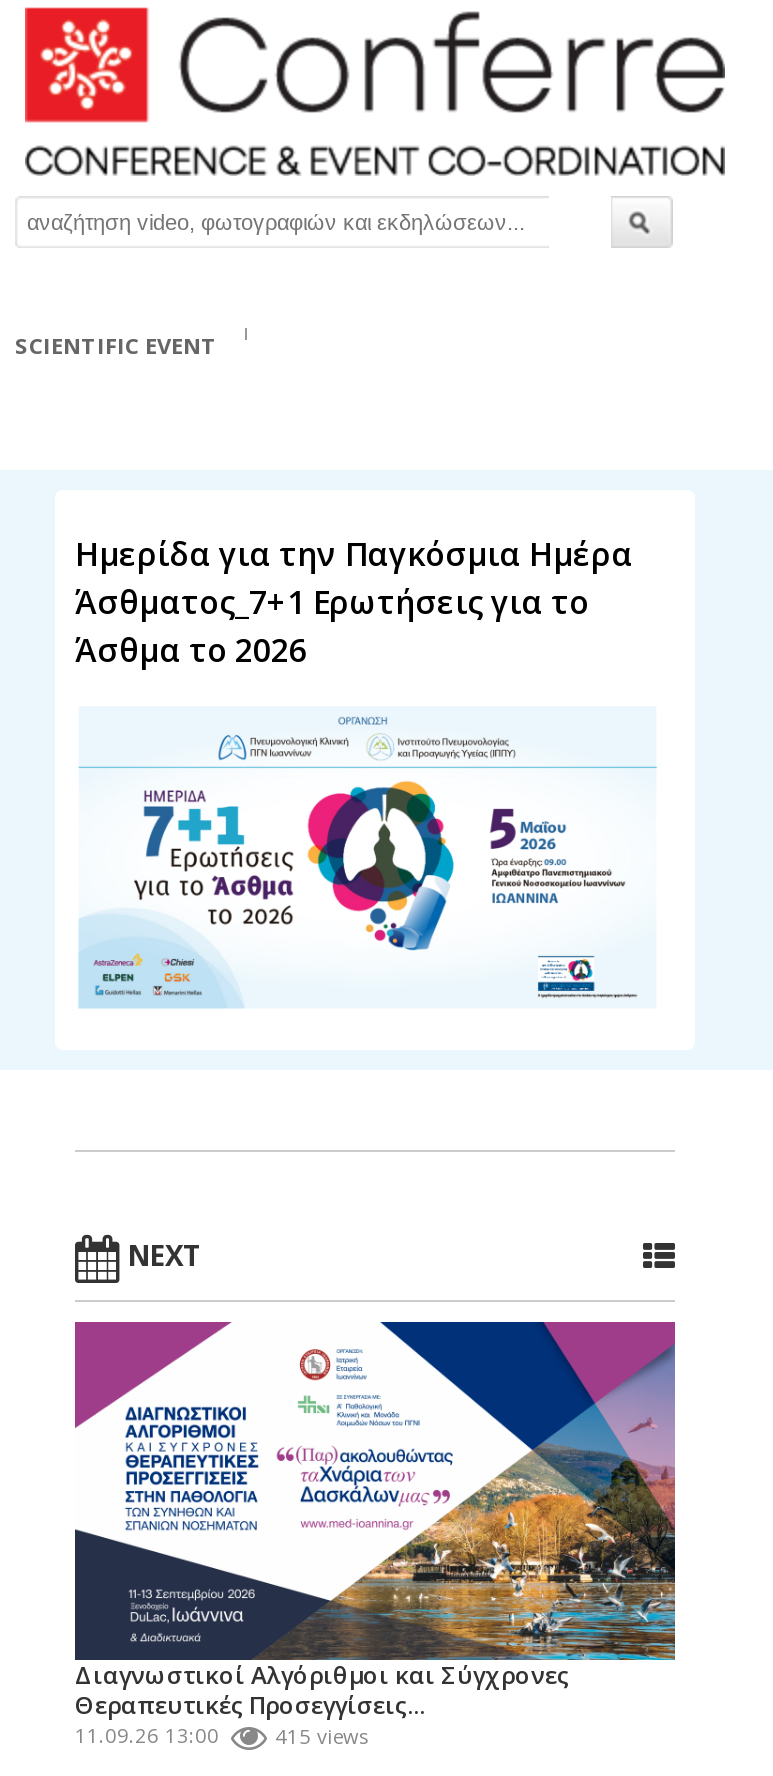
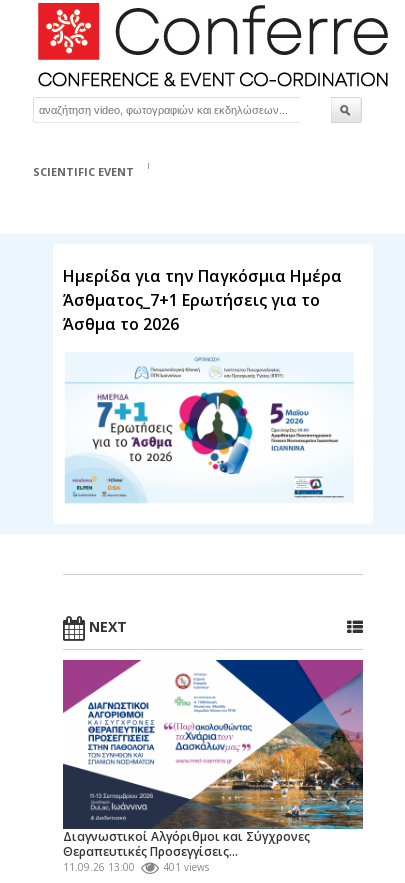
[75,1721,367,1749] 11.09.26 13:00 415 views -> [63,860,209,874] 11.09.26 13:00 401 views

